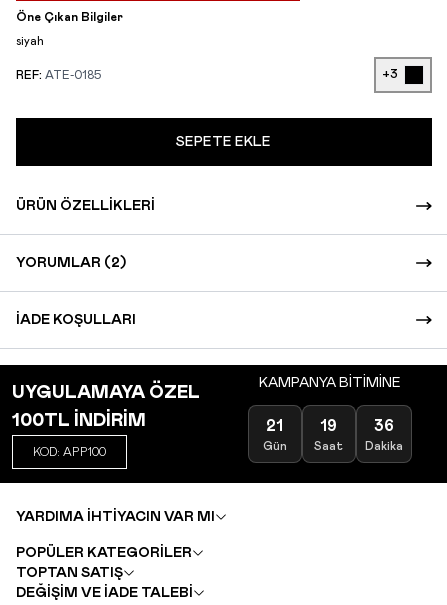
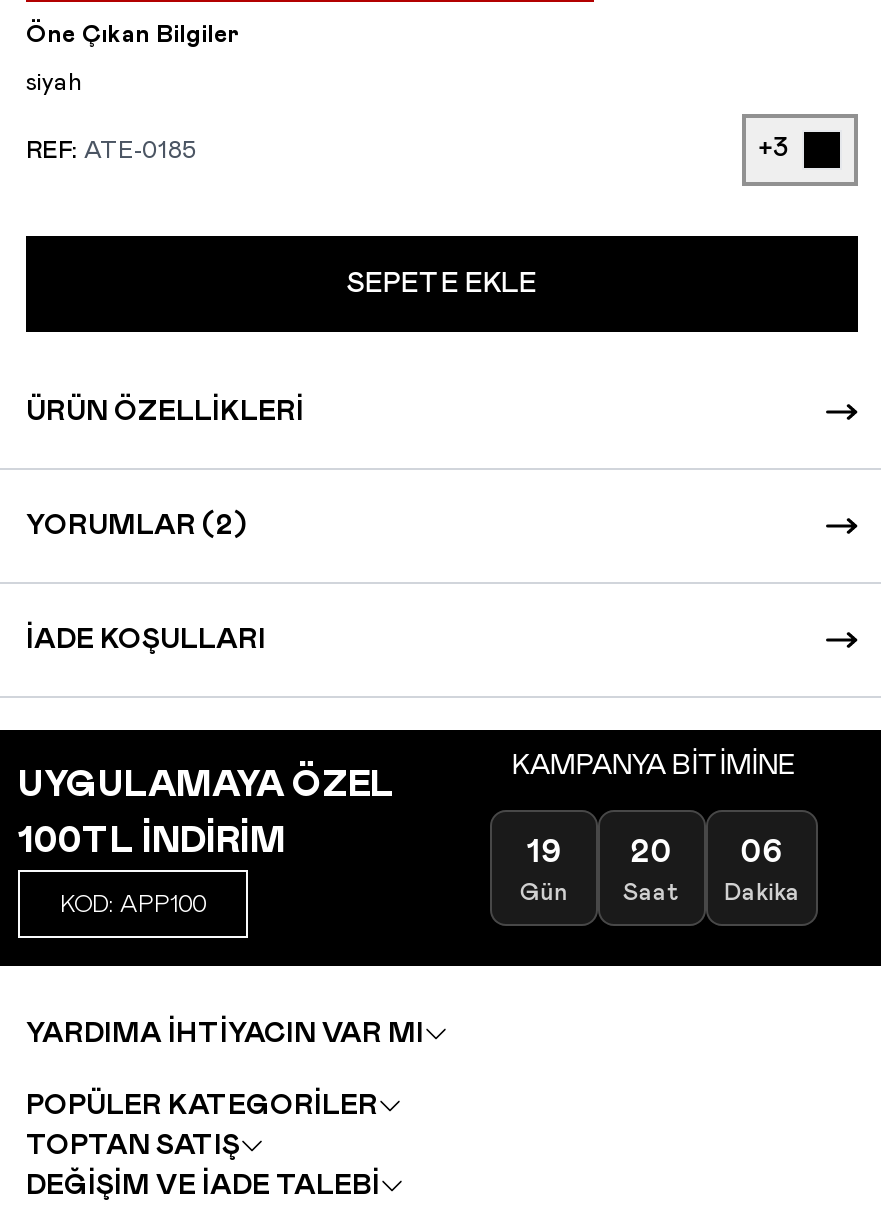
[266,418,283,434] 21 -> [527,836,561,868] 19
[320,418,337,434] 19 -> [631,836,673,868] 20
[374,418,394,434] 36 -> [741,836,783,868] 06

